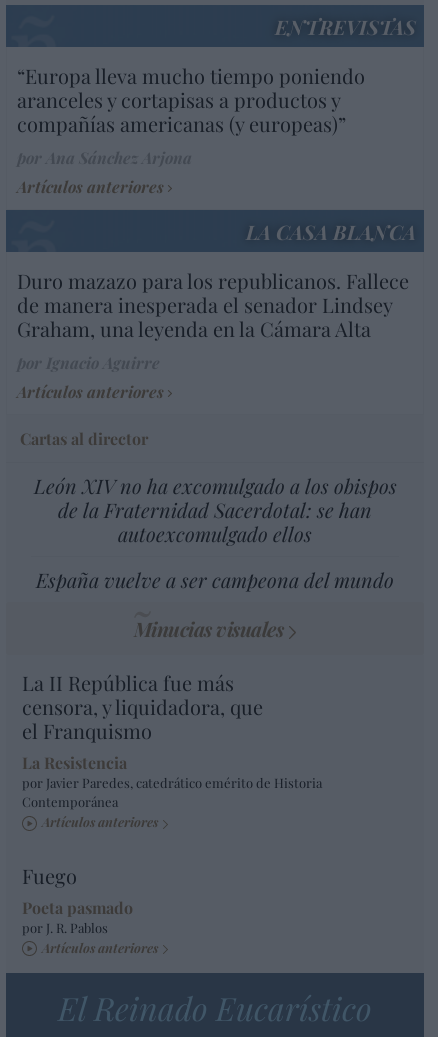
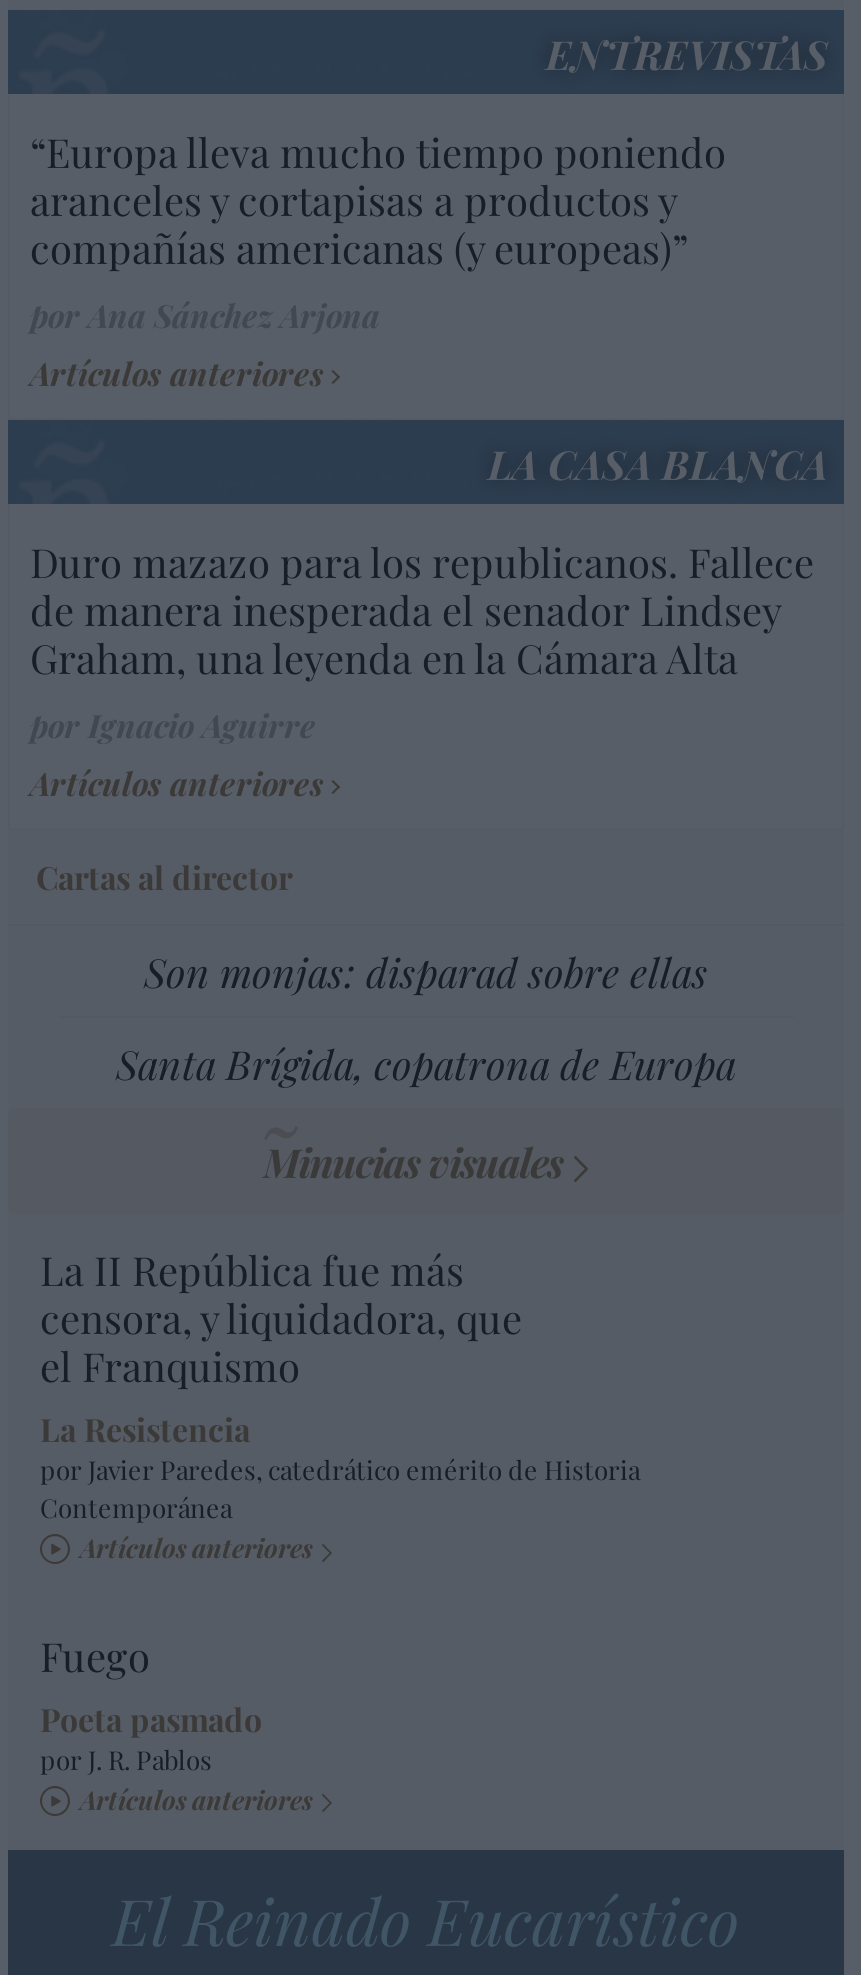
[33,472,396,547] León XIV no ha excomulgado a los obispos | de la Fraternidad Sacerdotal: se han | autoexcomulgado ellos -> [144,945,708,999] Son monjas: disparad sobre ellas
[36,566,394,593] España vuelve a ser campeona del mundo -> [116,1037,736,1091] Santa Brígida, copatrona de Europa

